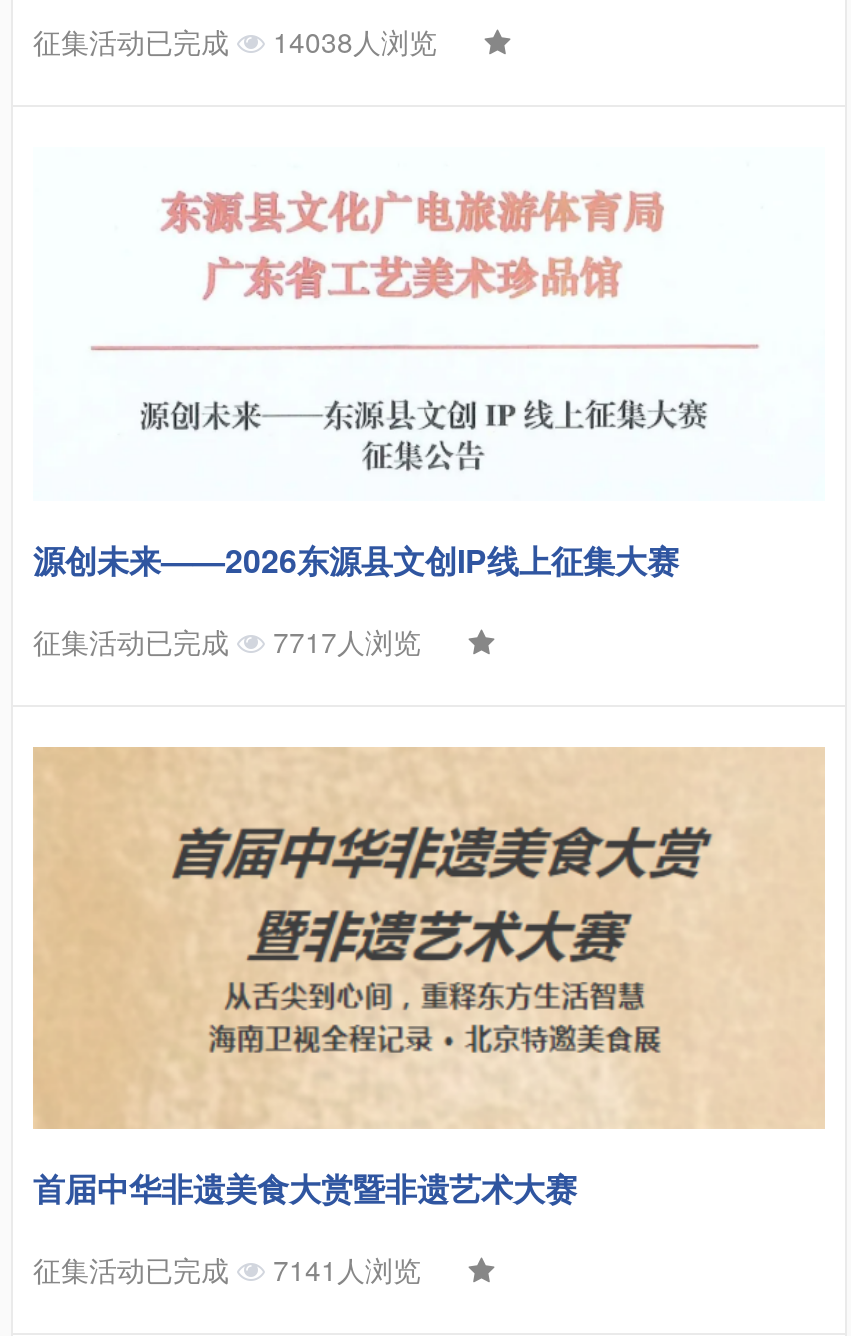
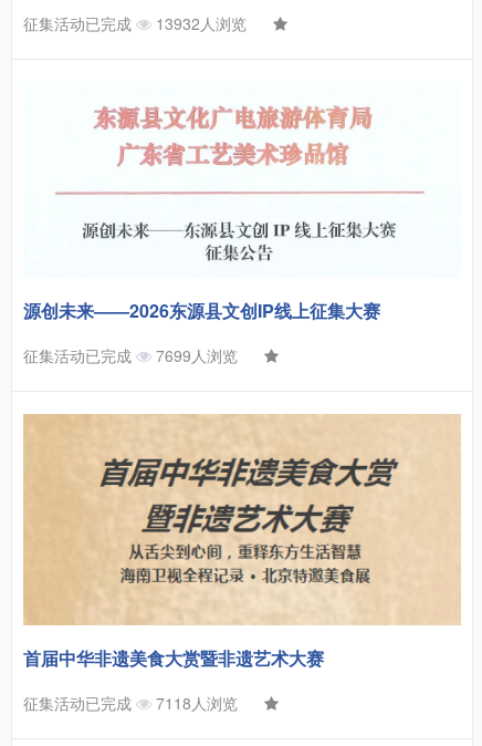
[33,20,437,60] 征集活动已完成 14038人浏览 -> [23,12,247,34] 征集活动已完成 13932人浏览
[33,622,421,662] 征集活动已完成 7717人浏览 -> [23,345,238,367] 征集活动已完成 7699人浏览
[33,1249,421,1289] 征集活动已完成 7141人浏览 -> [23,692,238,714] 征集活动已完成 7118人浏览

